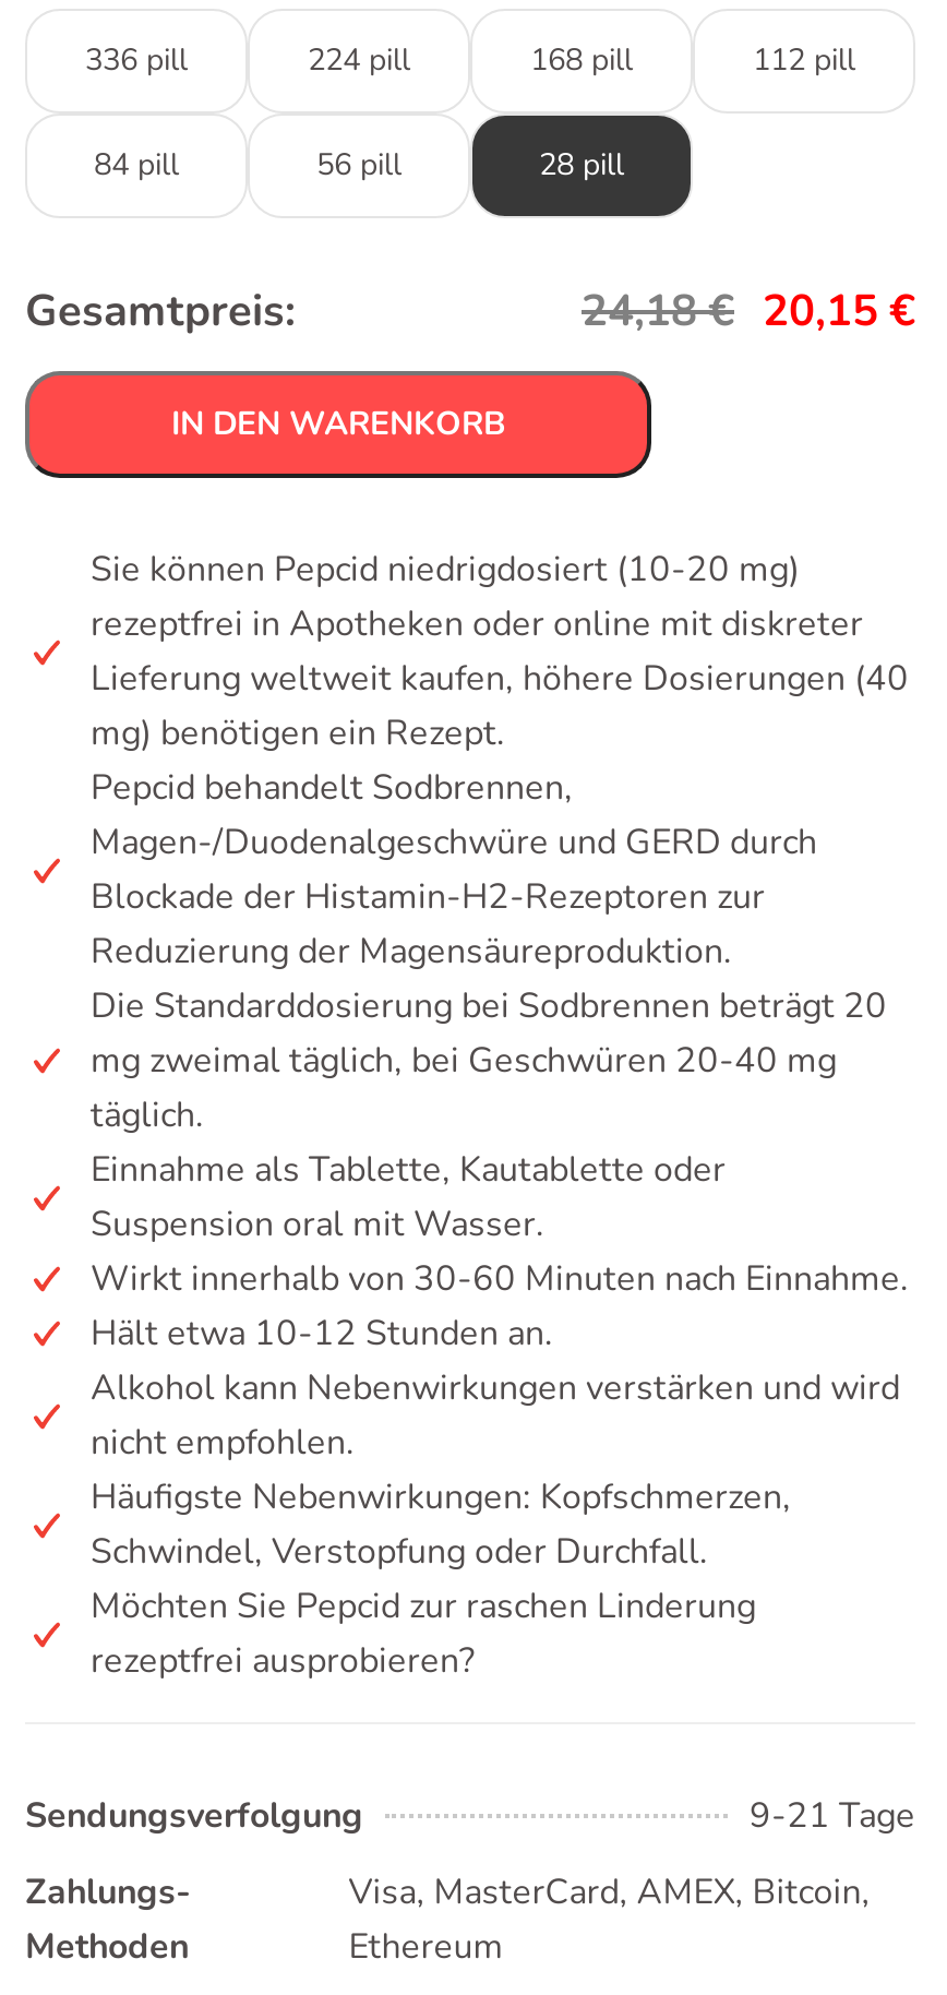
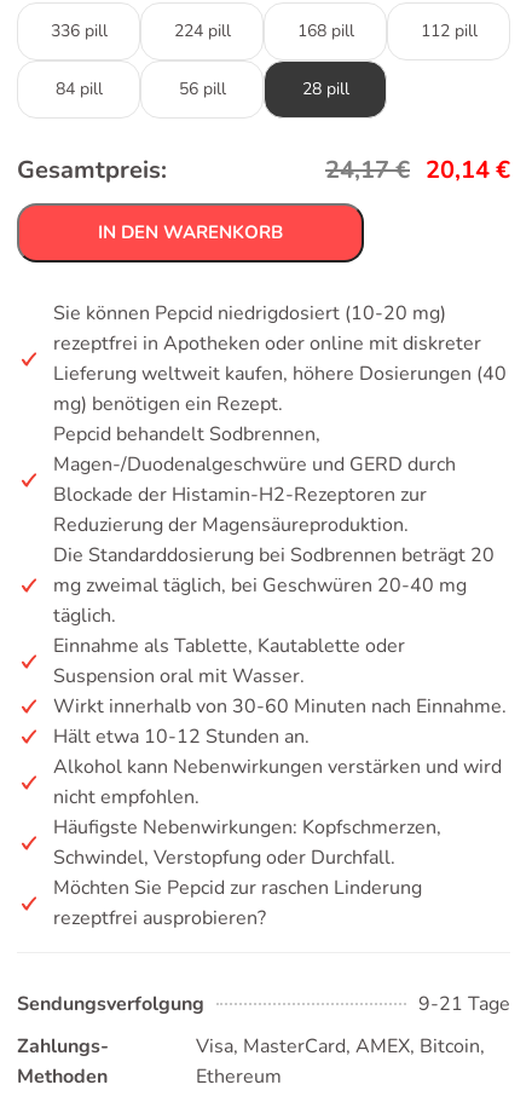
[582,281,915,340] 24,18€ 20,15 € -> [325,153,510,186] 24,17€ 20,14 €

